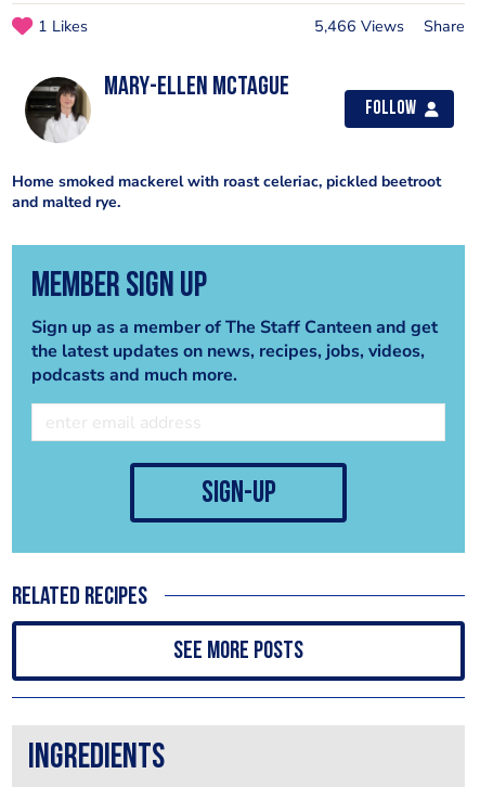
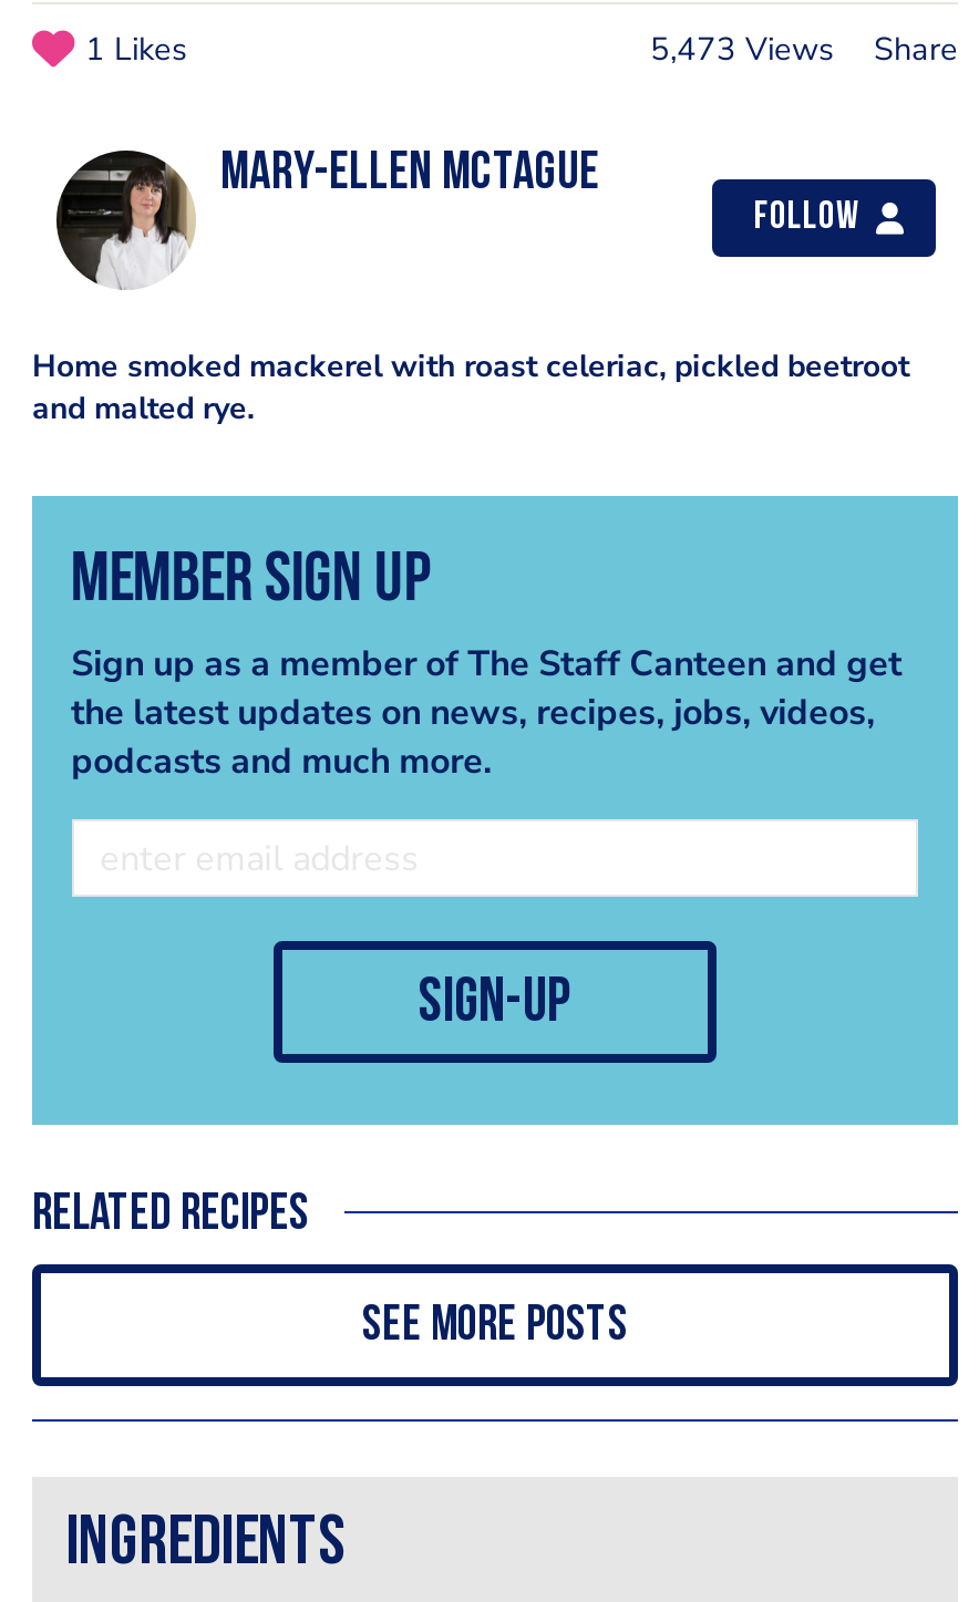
[314,16,465,37] 5,466 Views Share -> [650,28,958,72] 5,473 Views Share

